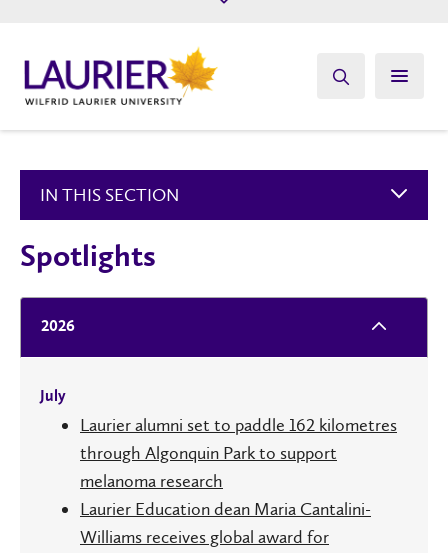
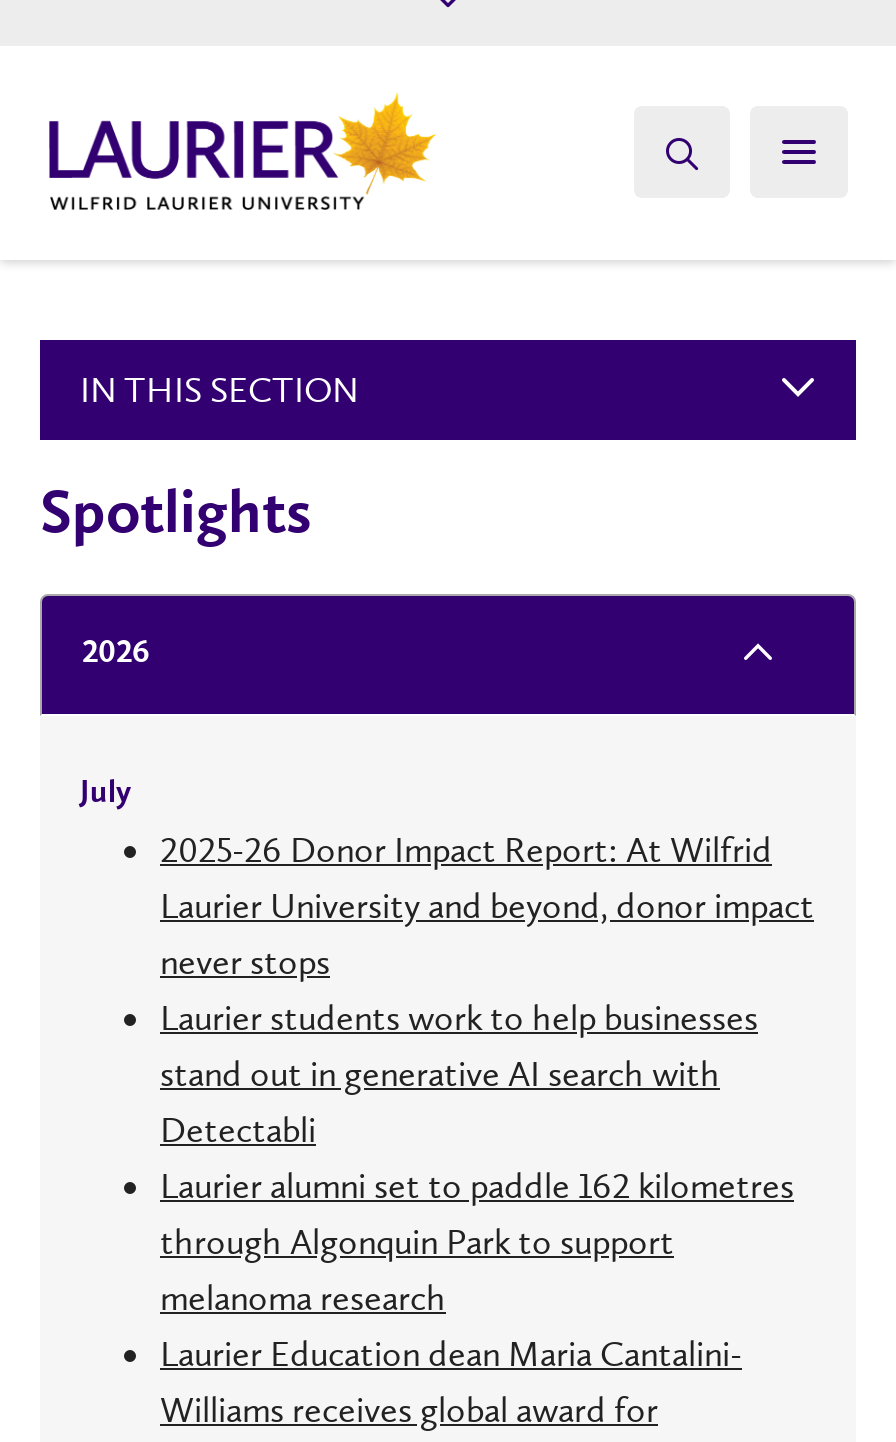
none -> [160,828,814,1152] 2025-26 Donor Impact Report: At Wilfrid | Laurier University and beyond, donor impact | never stops | Laurier students work to help businesses | stand out in generative AI search with | Detectabli

